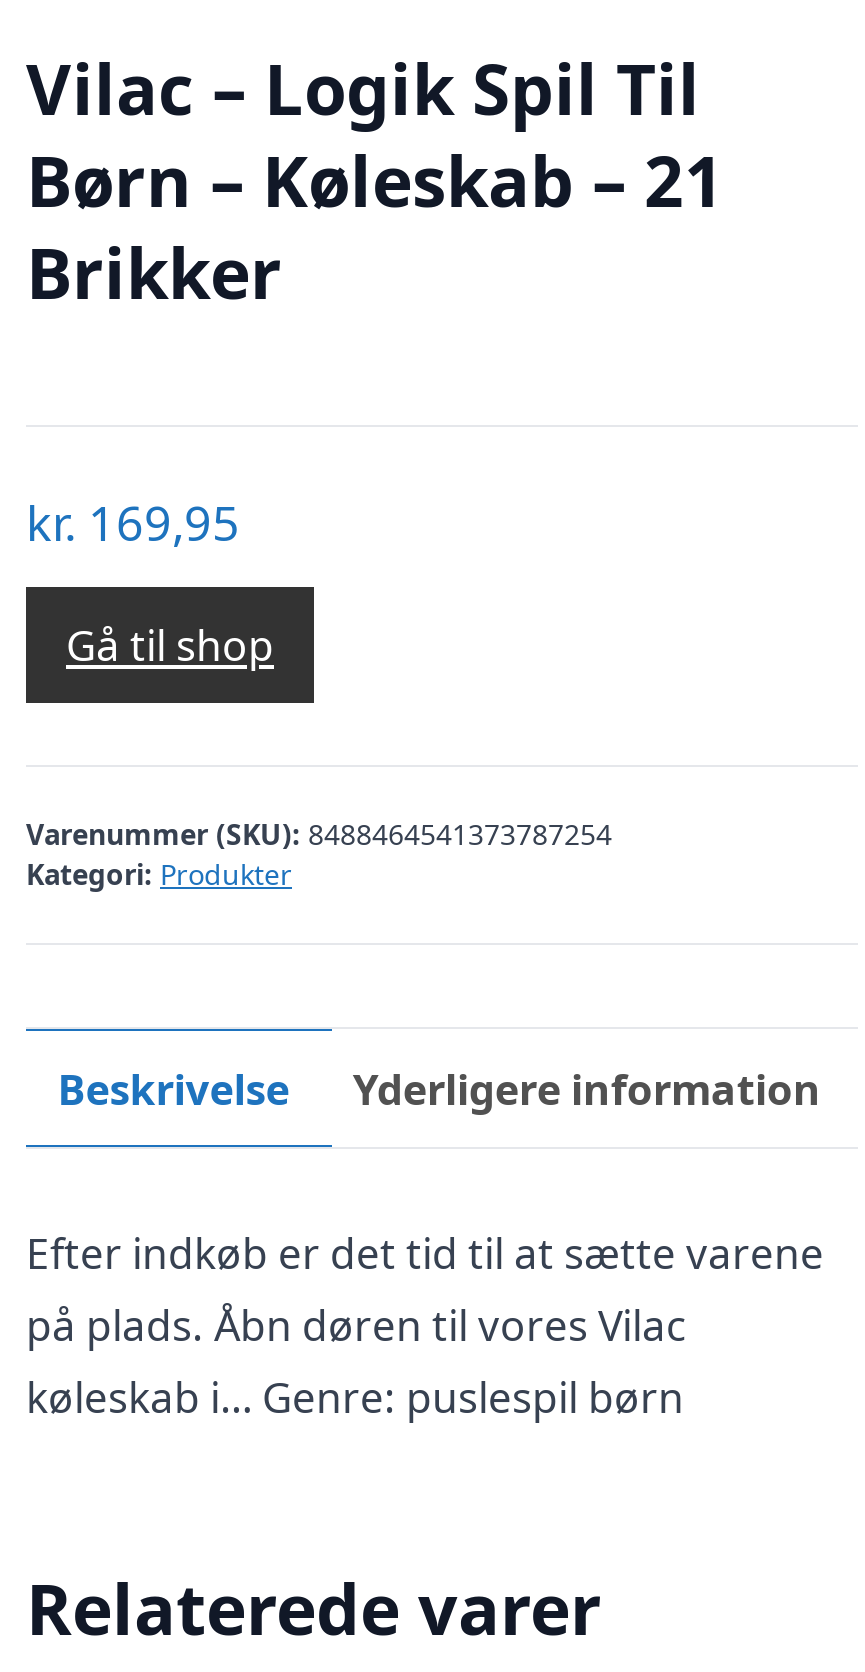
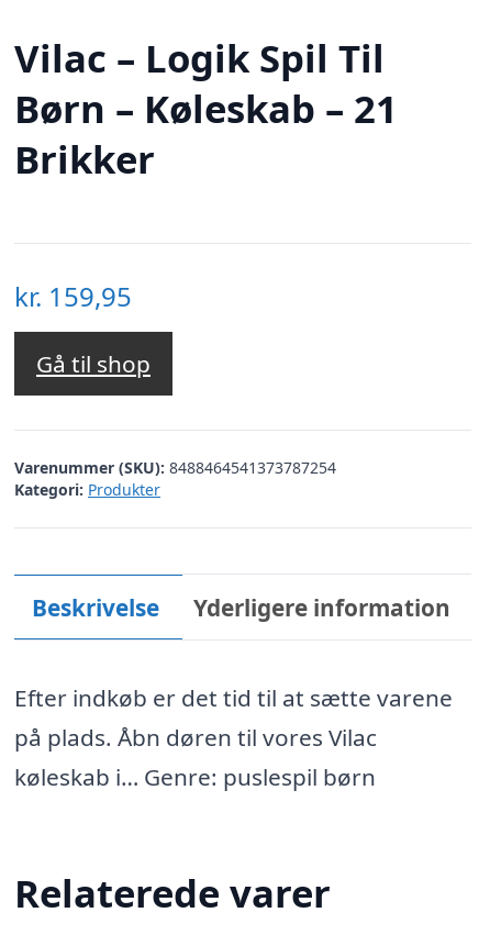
[26,488,240,554] kr. 169,95 -> [14,277,132,314] kr. 159,95

